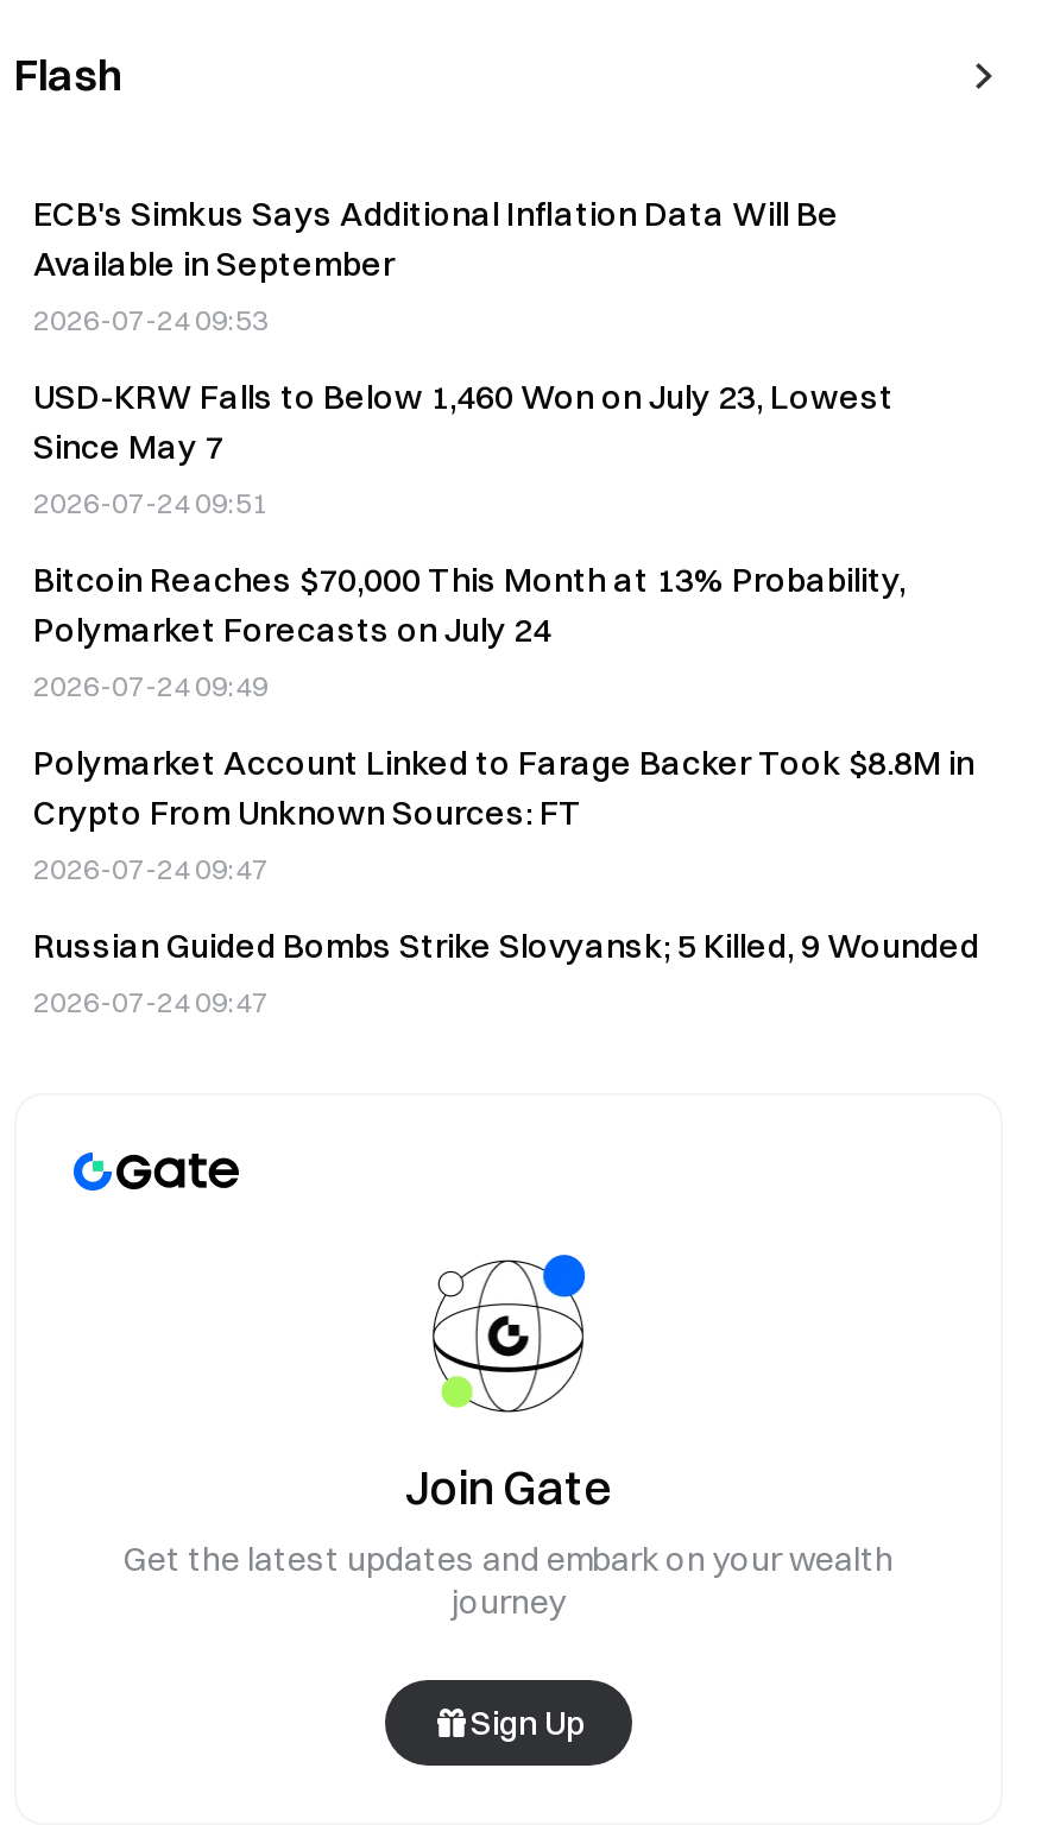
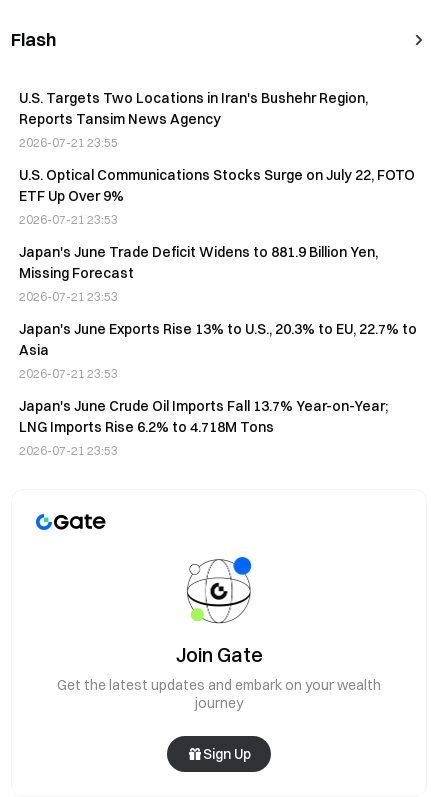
[33,193,839,338] ECB's Simkus Says Additional Inflation Data Will Be | Available in September | 2026-07-24 09:53 -> [19,89,368,150] U.S. Targets Two Locations in Iran's Bushehr Region, | Reports Tansim News Agency | 2026-07-21 23:55
[33,376,894,521] USD-KRW Falls to Below 1,460 Won on July 23, Lowest | Since May 7 | 2026-07-24 09:51 -> [19,166,415,227] U.S. Optical Communications Stocks Surge on July 22, FOTO | ETF Up Over 9% | 2026-07-21 23:53
[33,559,906,704] Bitcoin Reaches $70,000 This Month at 13% Probability, | Polymarket Forecasts on July 24 | 2026-07-24 09:49 -> [19,243,378,304] Japan's June Trade Deficit Widens to 881.9 Billion Yen, | Missing Forecast | 2026-07-21 23:53
[33,742,974,887] Polymarket Account Linked to Farage Backer Took $8.8M in | Crypto From Unknown Sources: FT | 2026-07-24 09:47 -> [19,320,417,381] Japan's June Exports Rise 13% to U.S., 20.3% to EU, 22.7% to | Asia | 2026-07-21 23:53
[33,925,979,1020] Russian Guided Bombs Strike Slovyansk; 5 Killed, 9 Wounded | 2026-07-24 09:47 -> [19,397,388,458] Japan's June Crude Oil Imports Fall 13.7% Year-on-Year; | LNG Imports Rise 6.2% to 4.718M Tons | 2026-07-21 23:53

